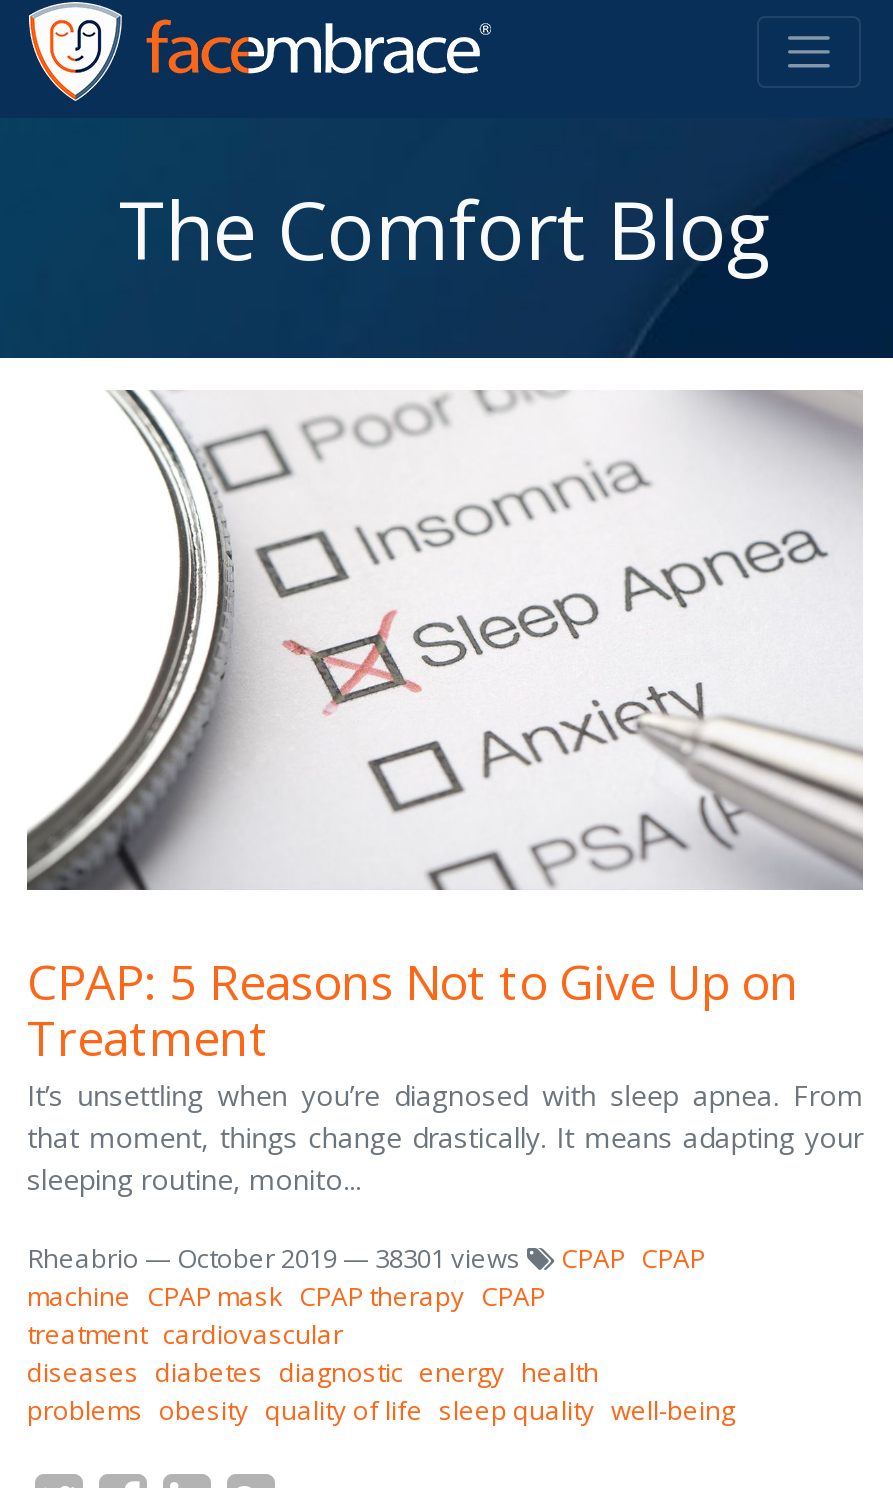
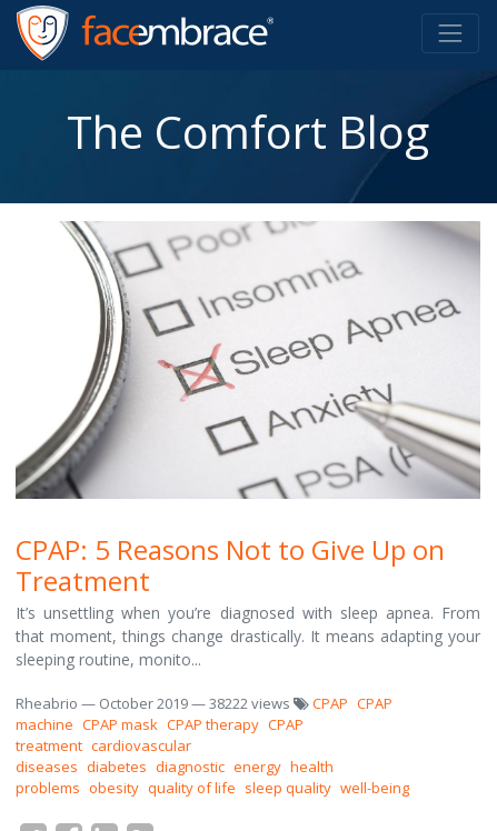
[27,1240,527,1276] Rheabrio — October 2019 — 38301 views -> [16,693,294,713] Rheabrio — October 2019 — 38222 views

